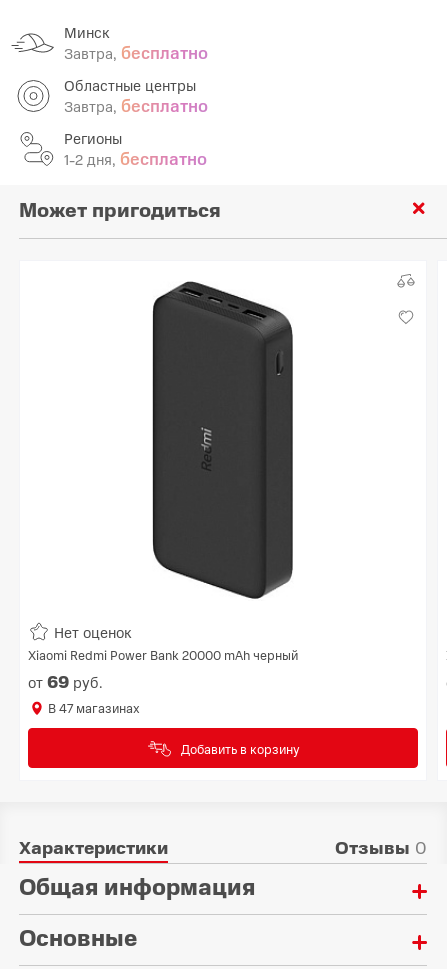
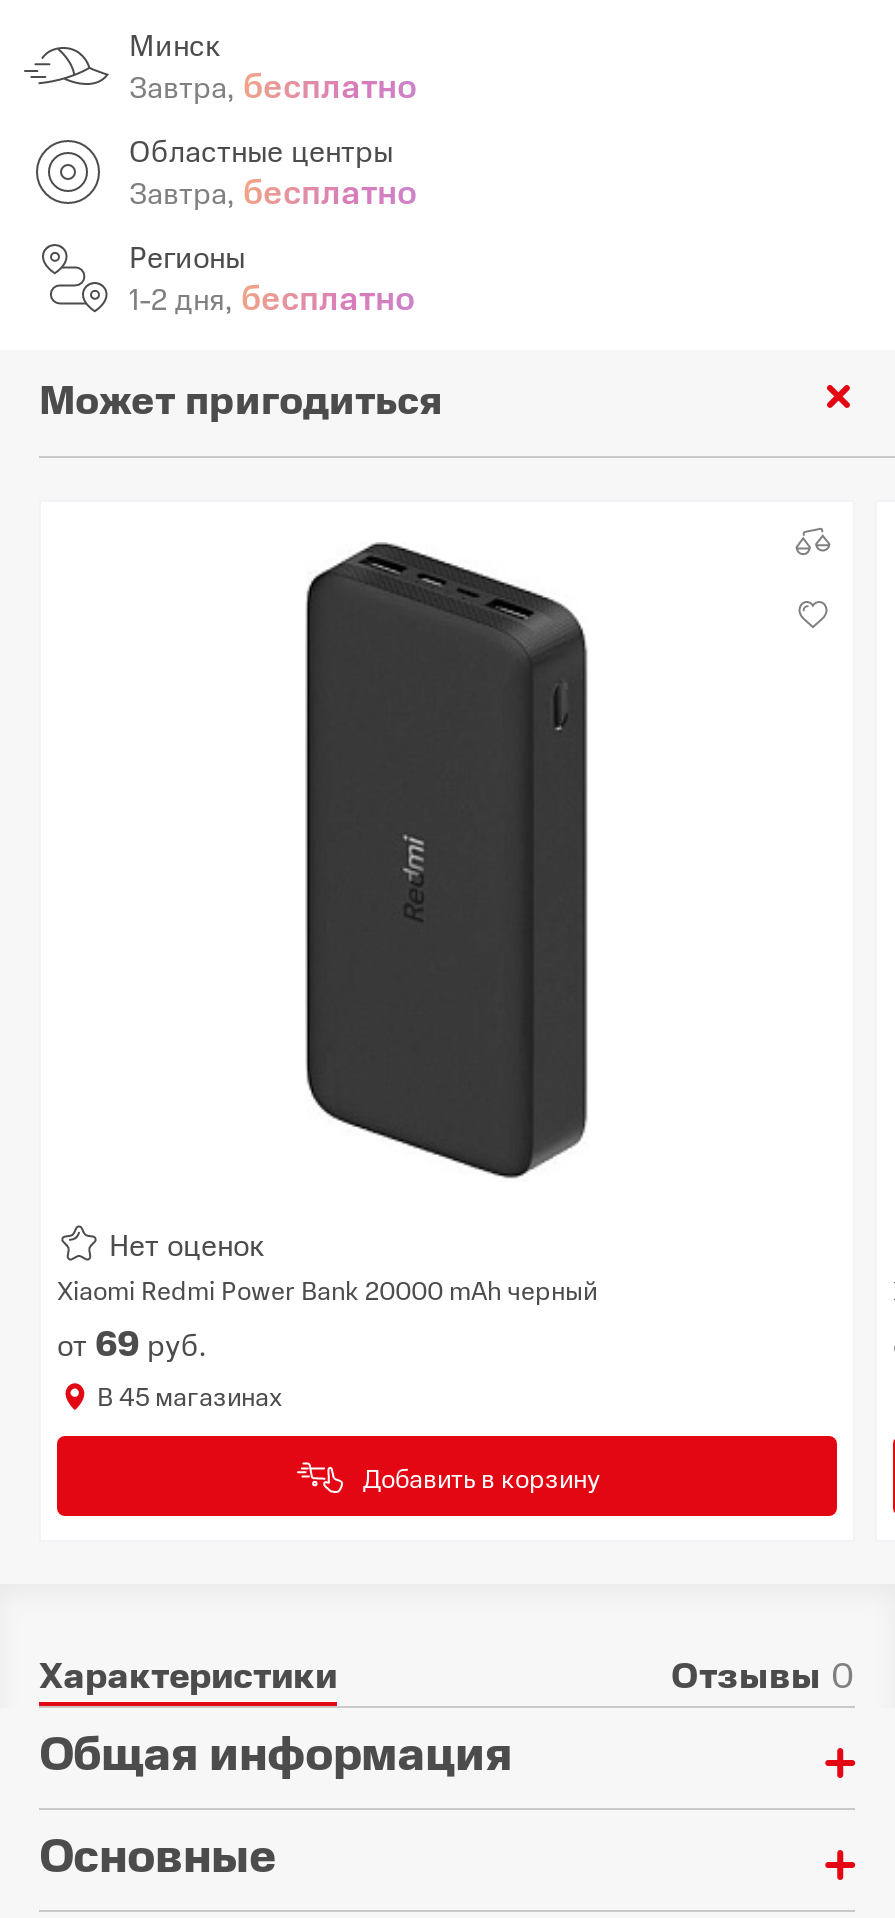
[48,698,140,717] В 47 магазинах -> [97,1376,283,1414] В 45 магазинах

